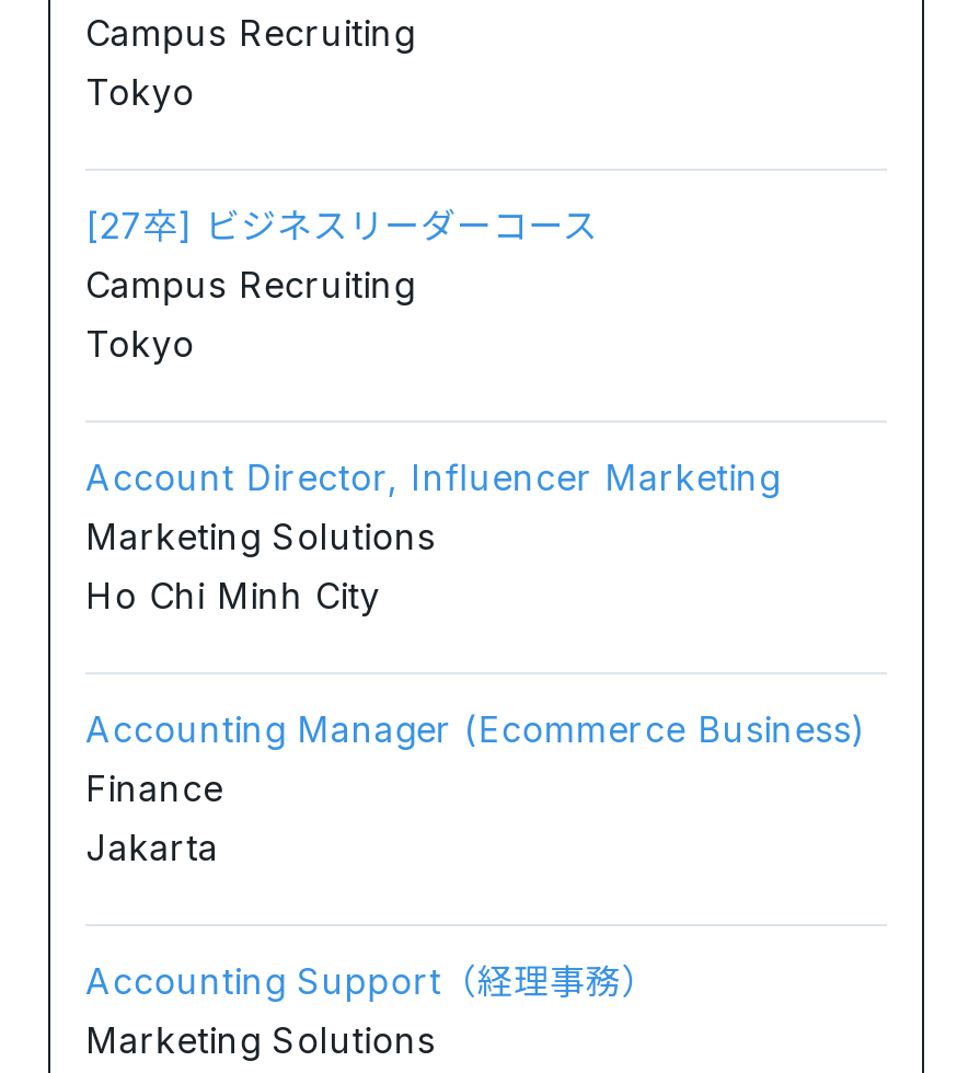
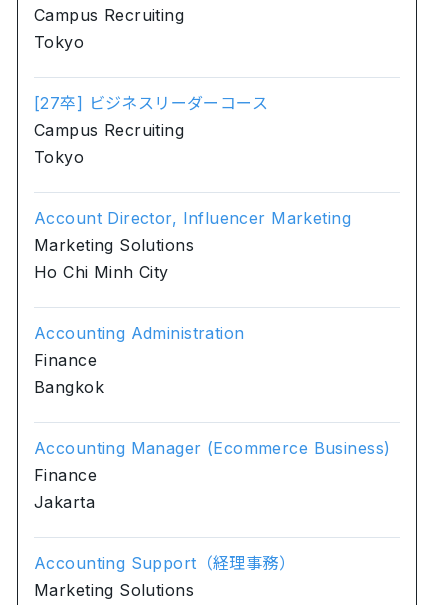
none -> [34,323,244,397] Accounting Administration | Finance | Bangkok

